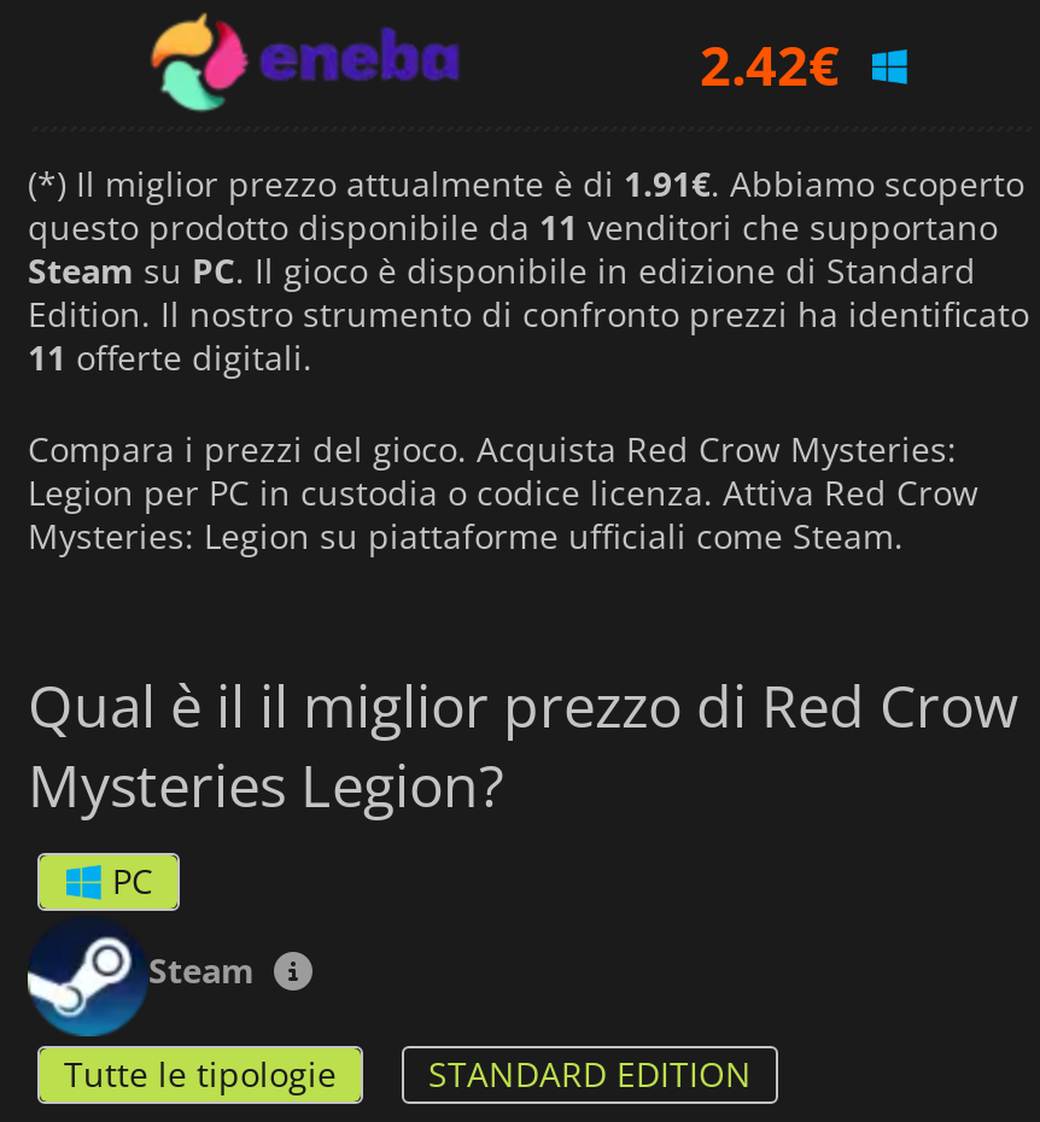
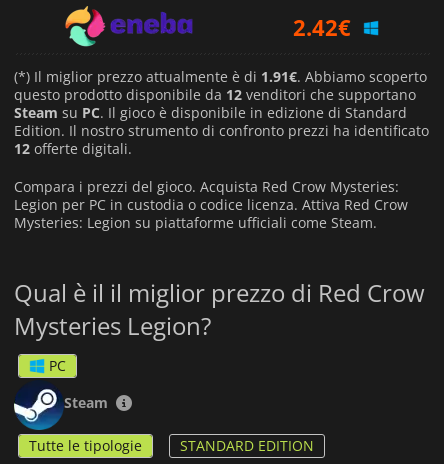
[28,204,998,250] questo prodotto disponibile da 11 venditori che supportano -> [14,85,416,104] questo prodotto disponibile da 12 venditori che supportano
[28,335,312,381] 11 offerte digitali. -> [14,139,132,158] 12 offerte digitali.

